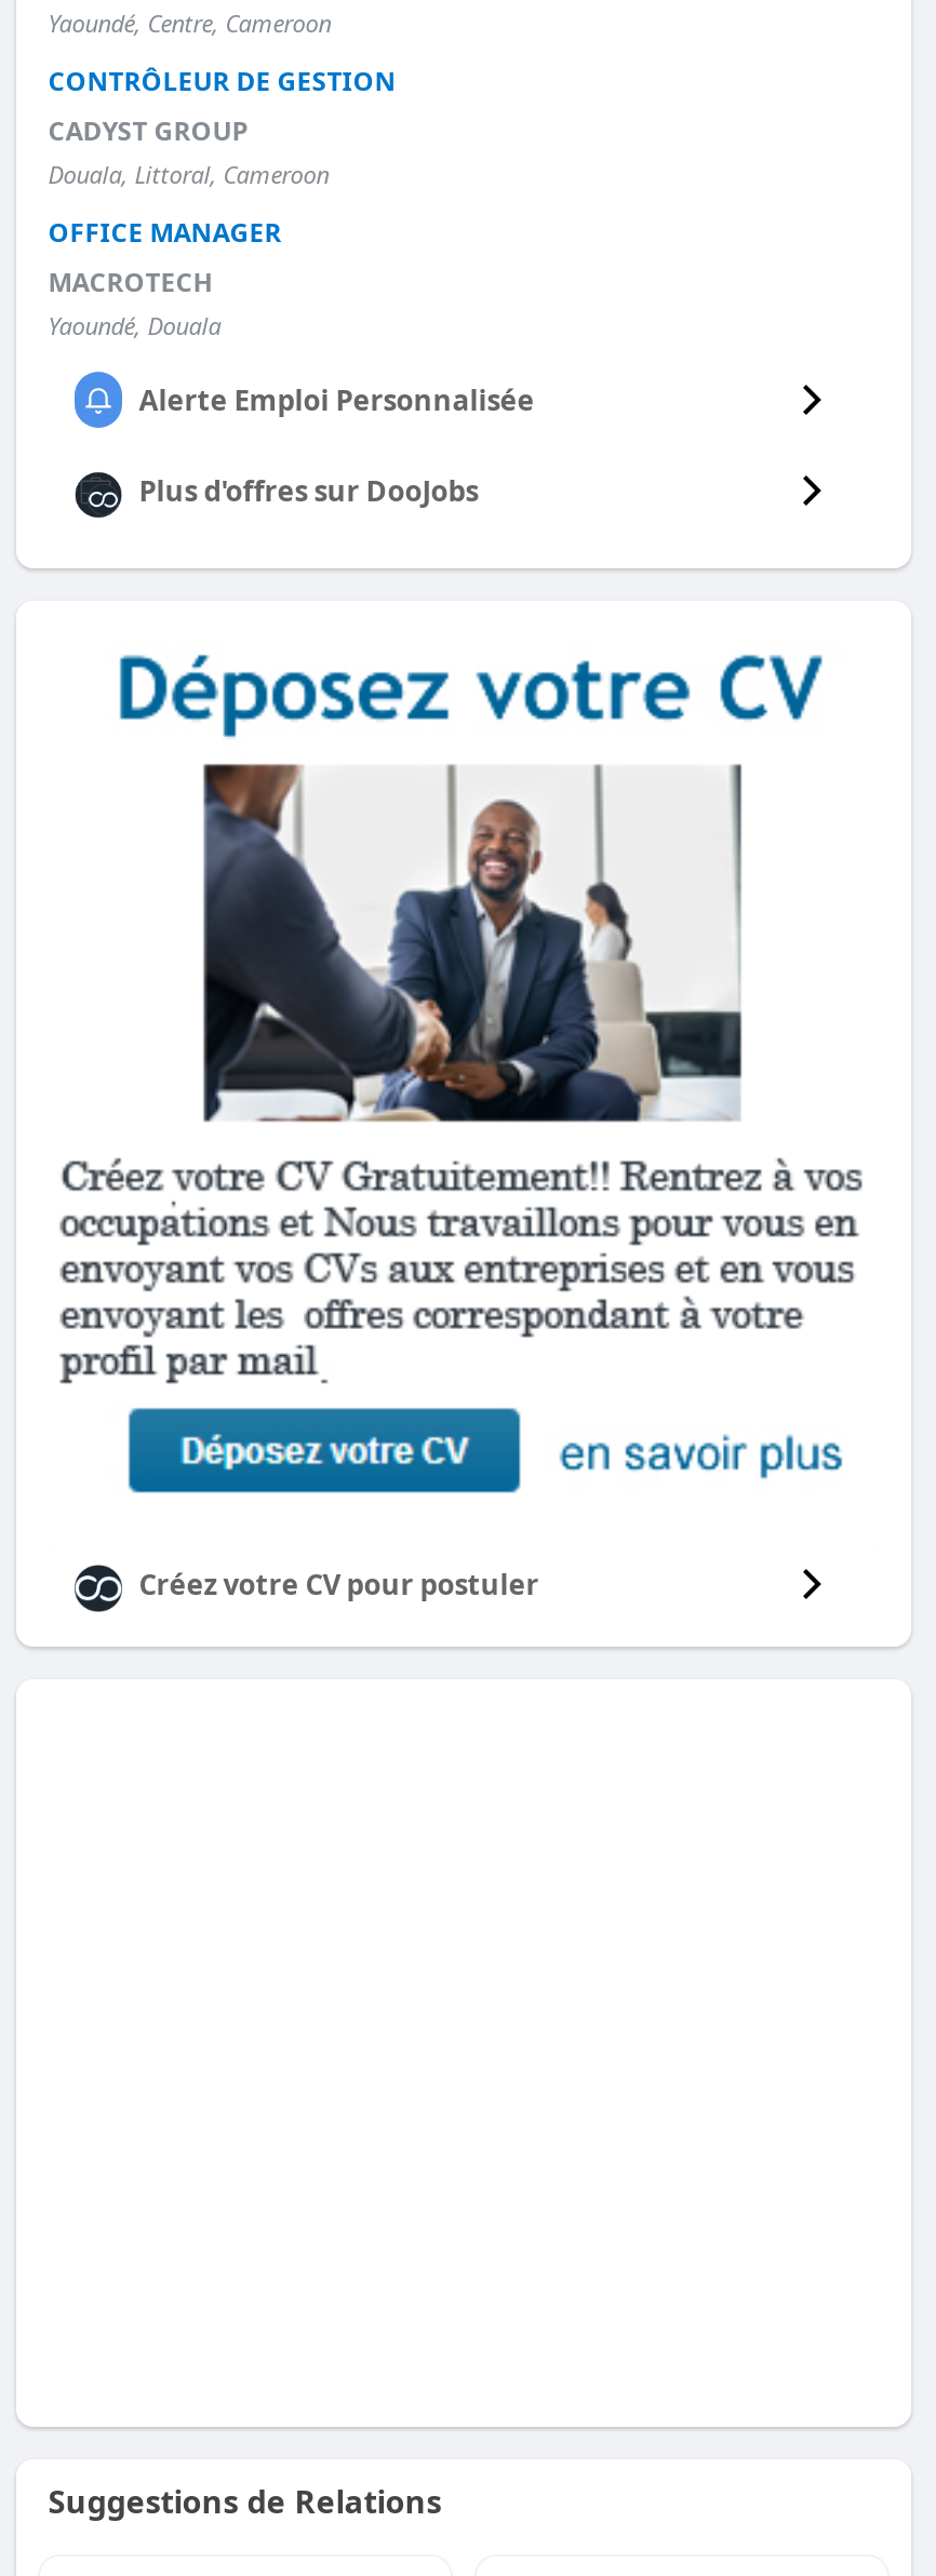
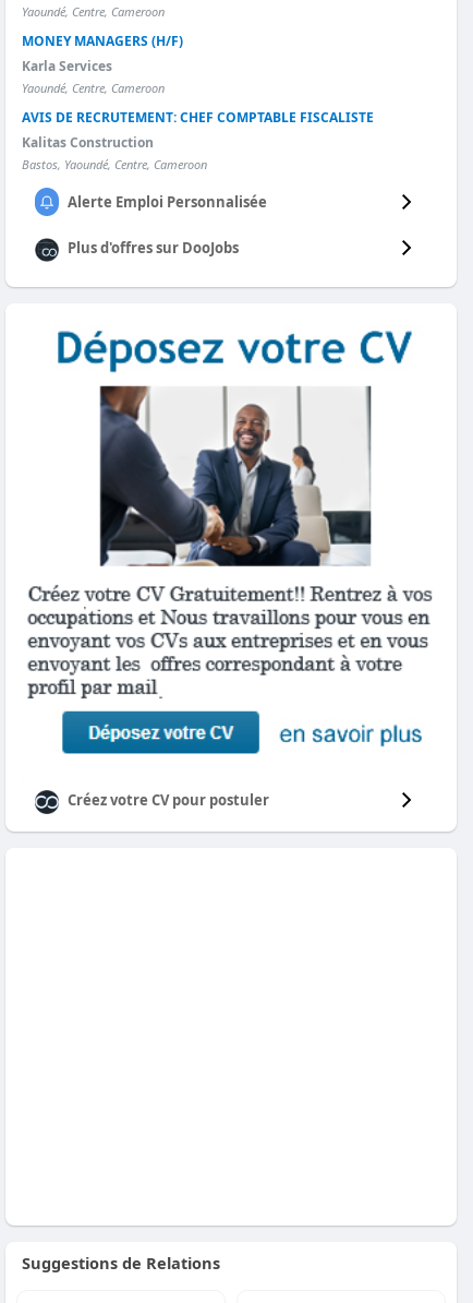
[48,62,396,190] CONTRÔLEUR DE GESTION | CADYST GROUP | Douala, Littoral, Cameroon -> [21,31,183,96] MONEY MANAGERS (H/F) | Karla Services | Yaoundé, Centre, Cameroon
[48,214,281,341] OFFICE MANAGER | MACROTECH | Yaoundé, Douala -> [21,108,373,172] AVIS DE RECRUTEMENT: CHEF COMPTABLE FISCALISTE | Kalitas Construction | Bastos, Yaoundé, Centre, Cameroon

